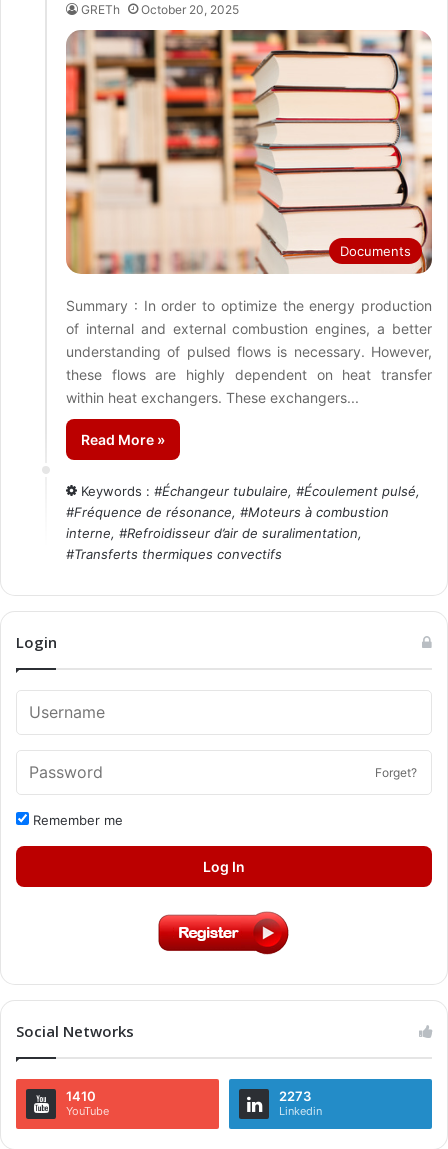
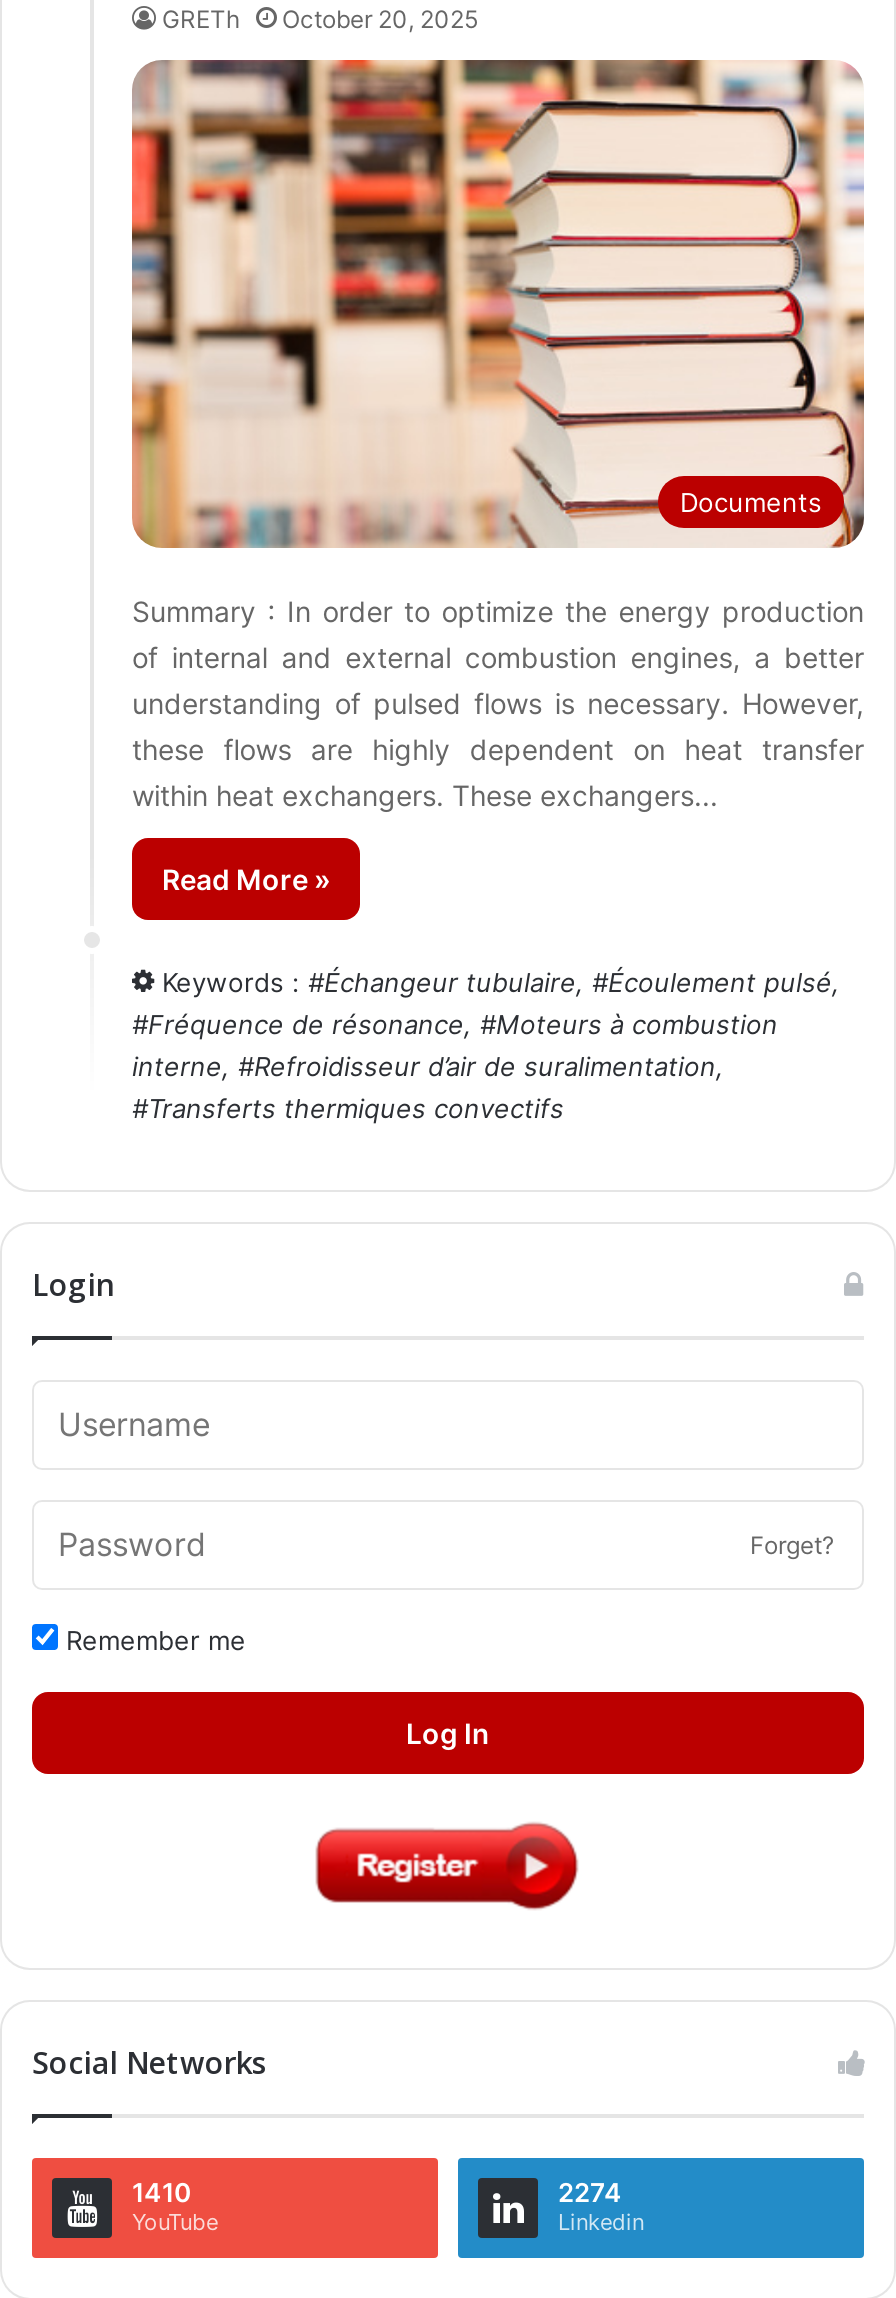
[279,1088,311,1104] 2273 -> [558,2177,622,2209] 2274

